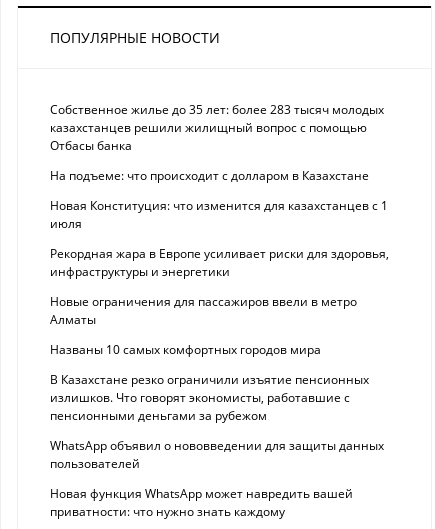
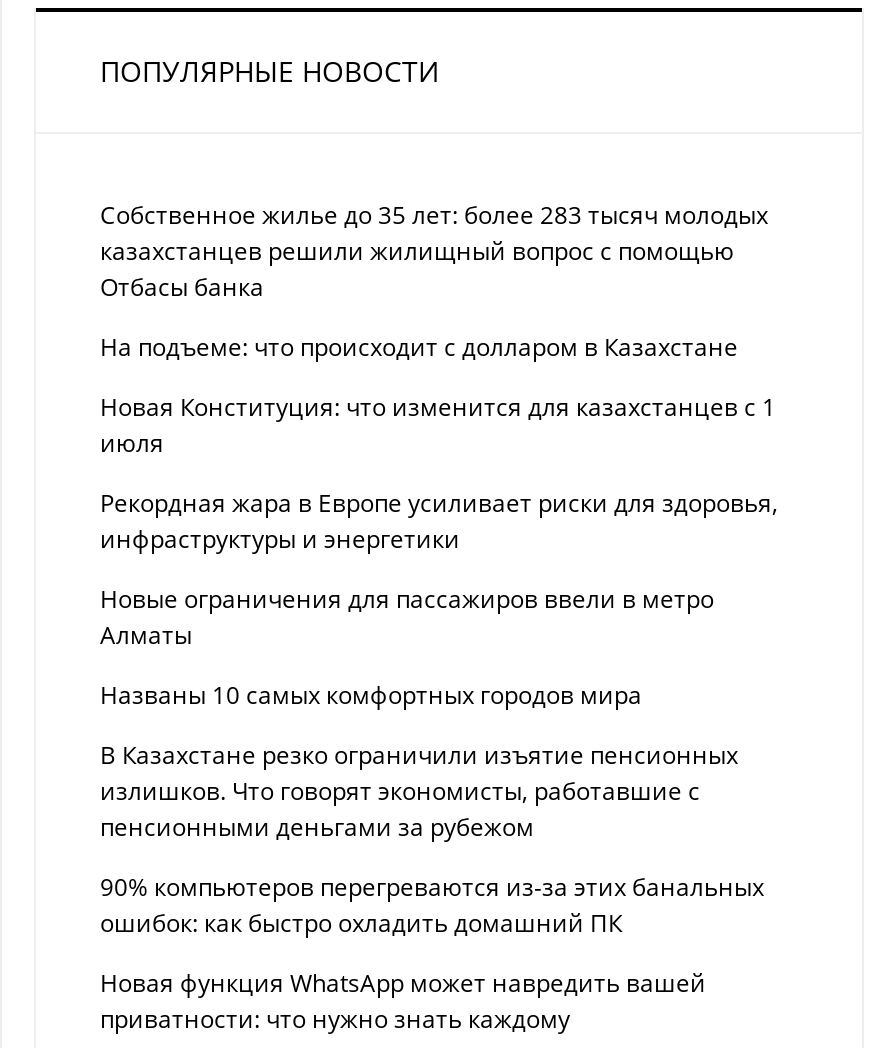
[50,437,384,472] WhatsApp объявил о нововведении для защиты данных | пользователей -> [100,870,764,940] 90% компьютеров перегреваются из-за этих банальных | ошибок: как быстро охладить домашний ПК

